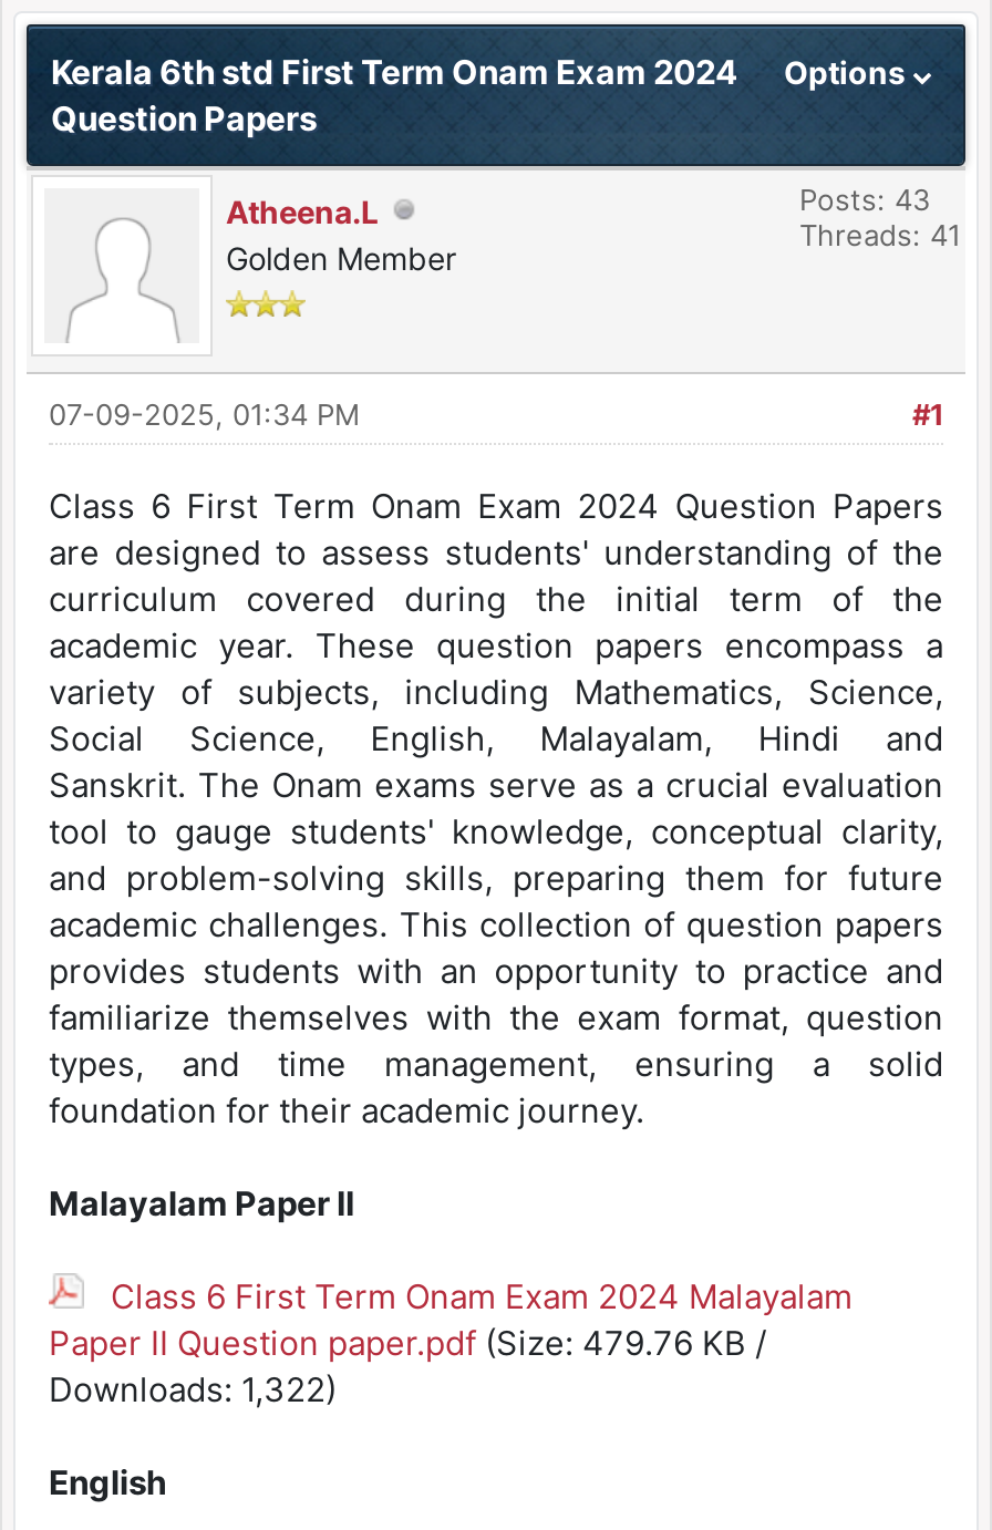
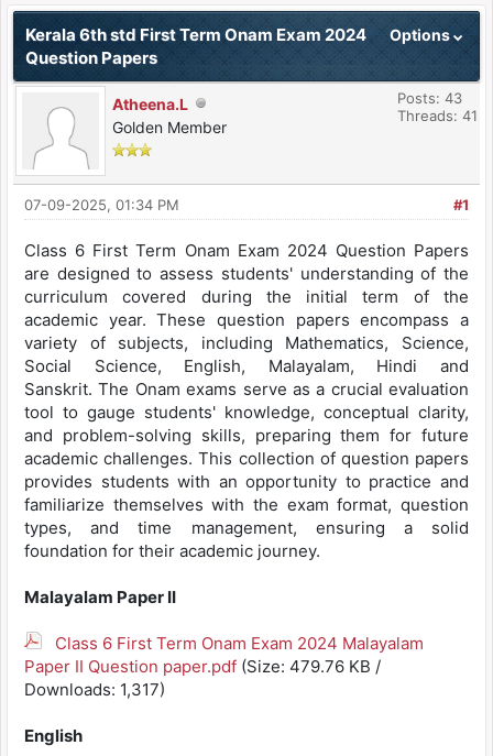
[49,1368,337,1410] Downloads: 1,322) -> [24,679,165,700] Downloads: 1,317)

